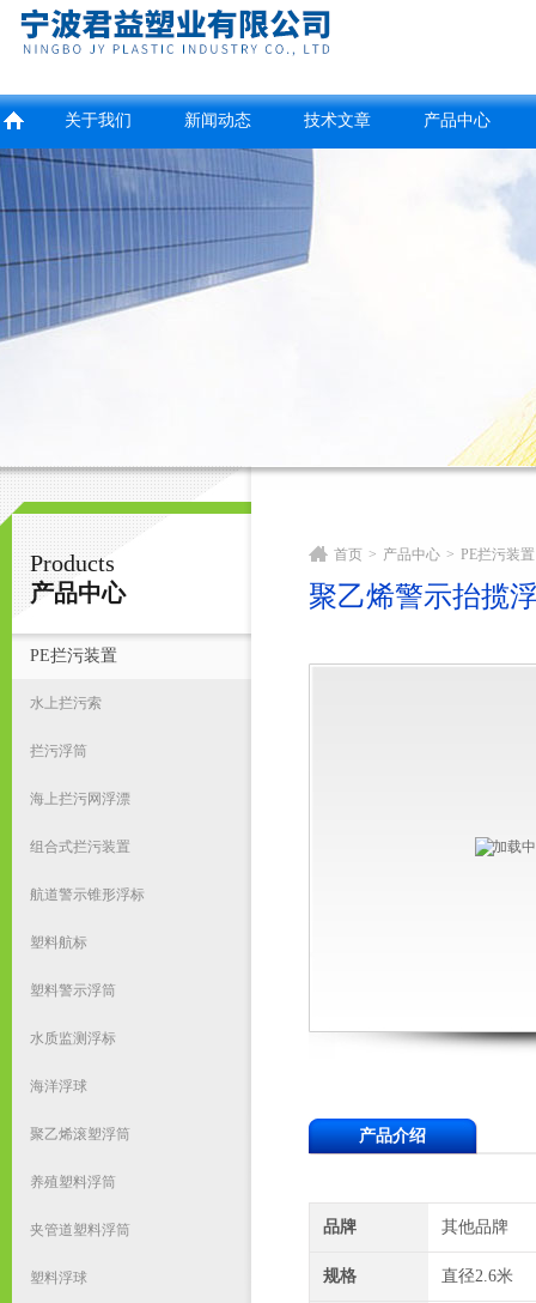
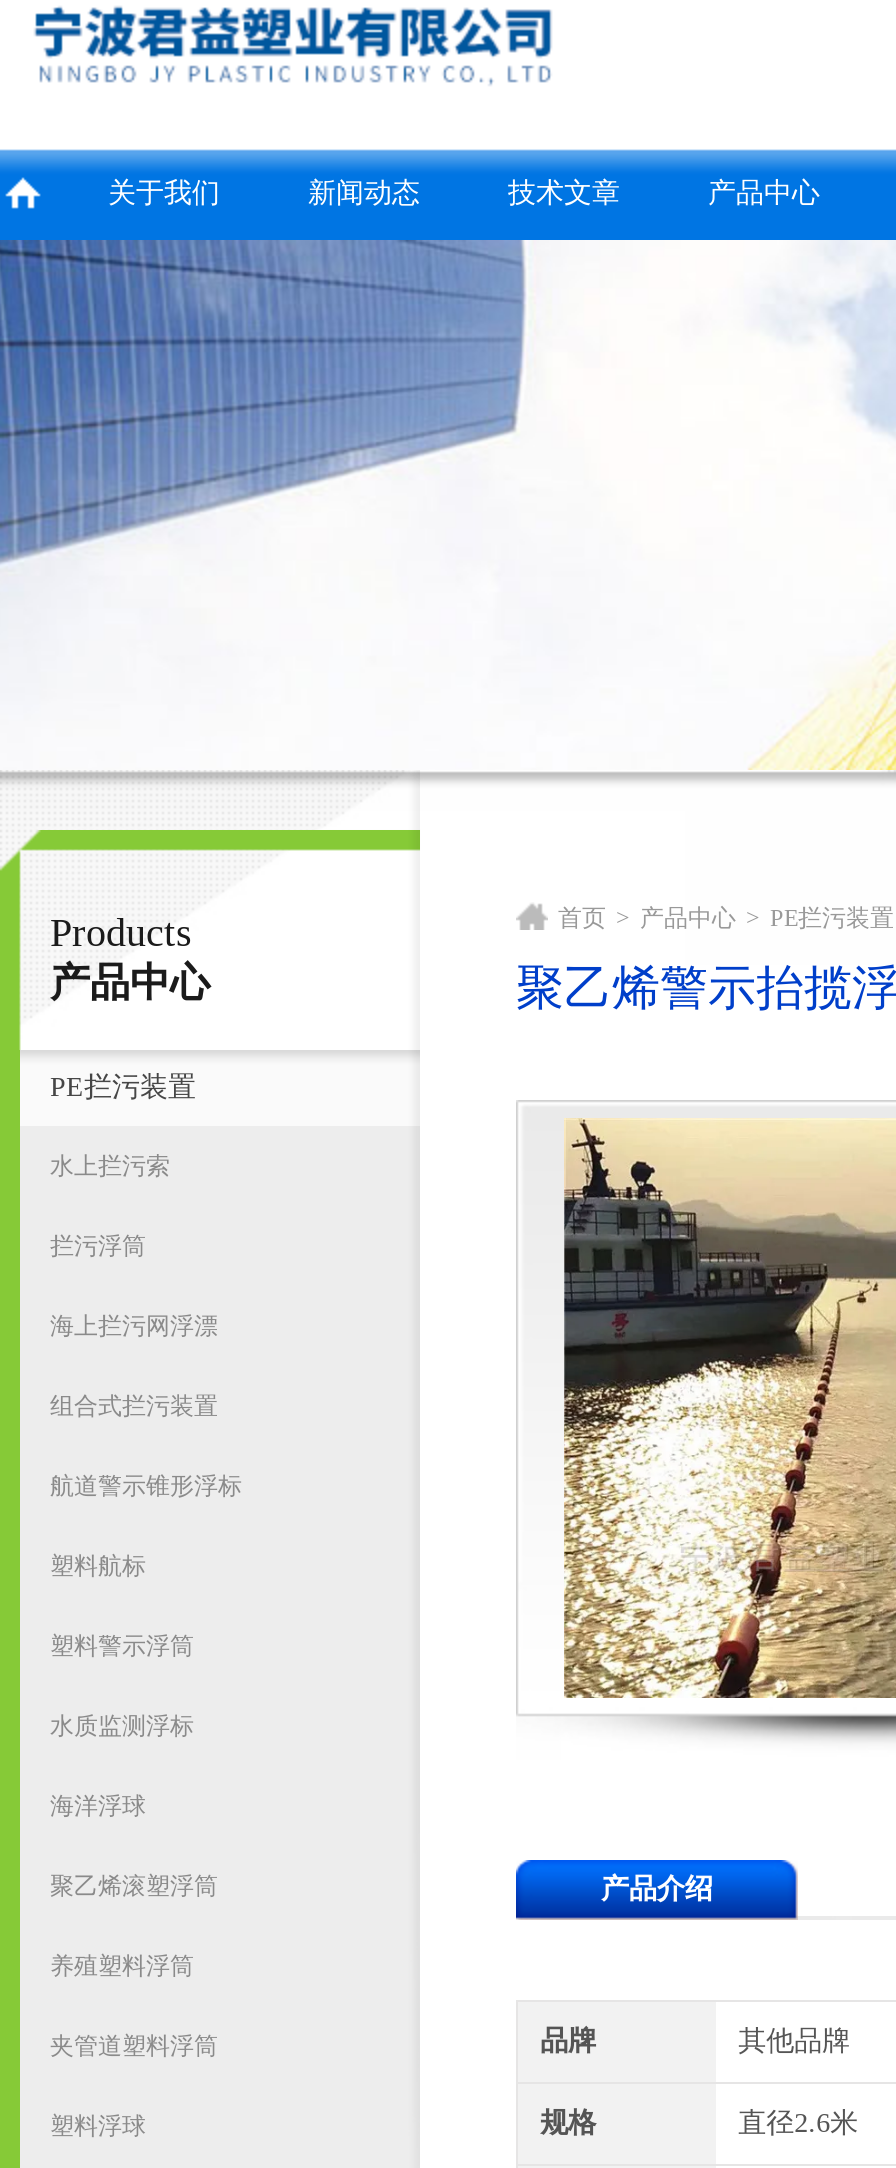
none -> [562,1118,890,1700] [image]

